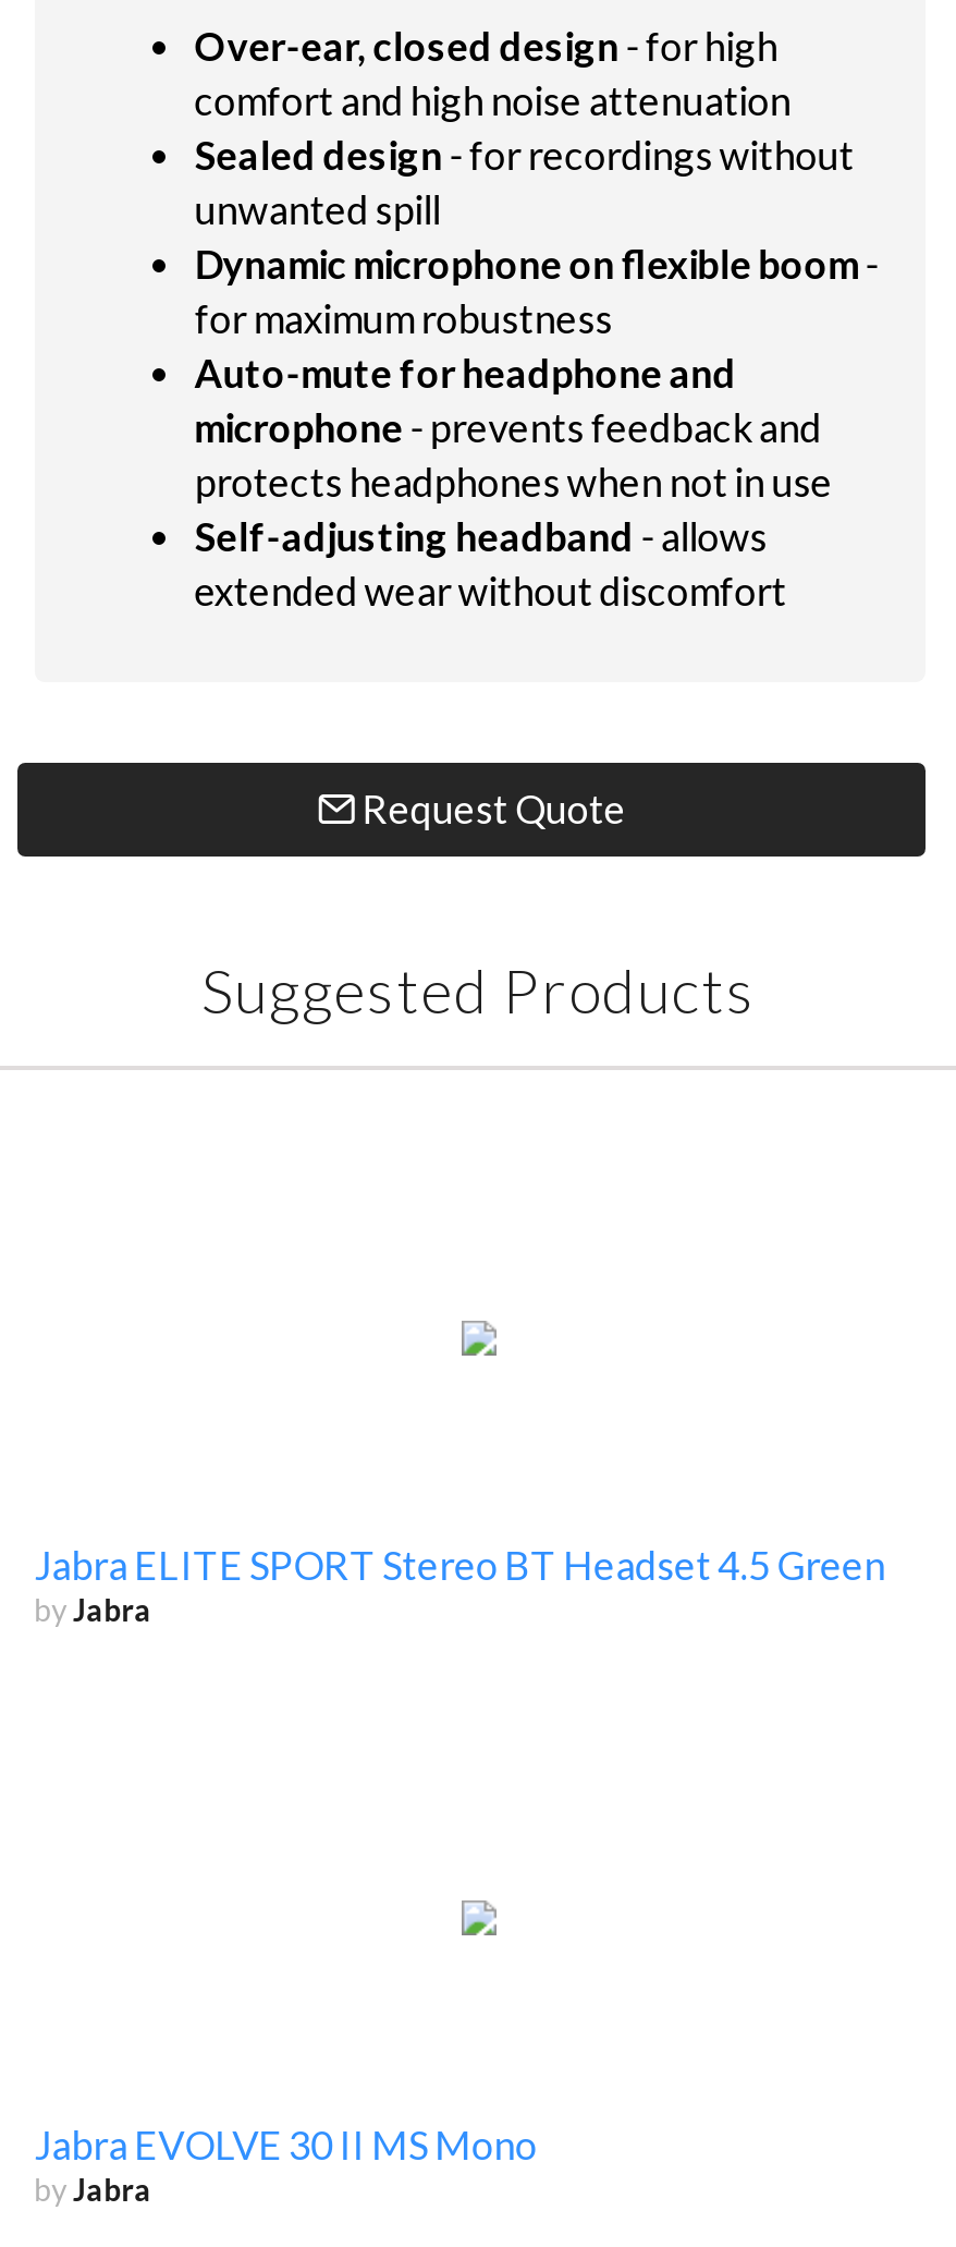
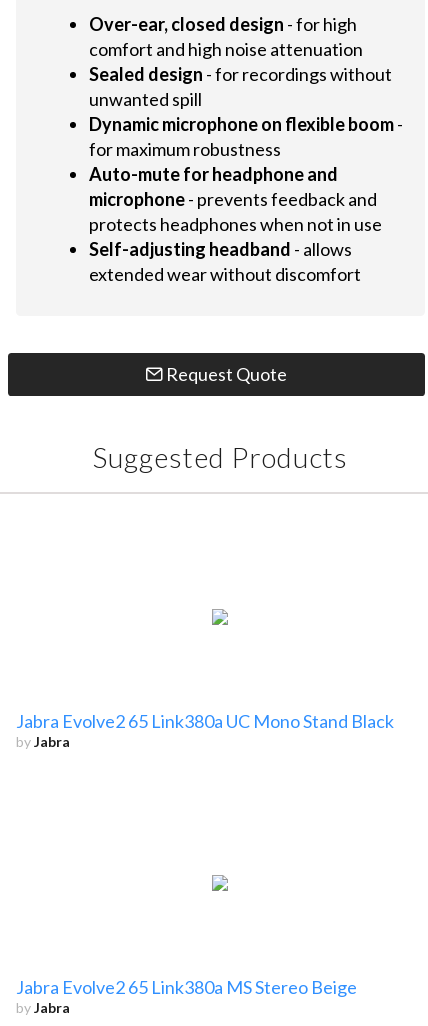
[34,1540,885,1588] Jabra ELITE SPORT Stereo BT Headset 4.5 Green -> [16,710,394,732] Jabra Evolve2 65 Link380a UC Mono Stand Black
[34,2120,537,2168] Jabra EVOLVE 30 II MS Mono -> [16,976,357,998] Jabra Evolve2 65 Link380a MS Stereo Beige

